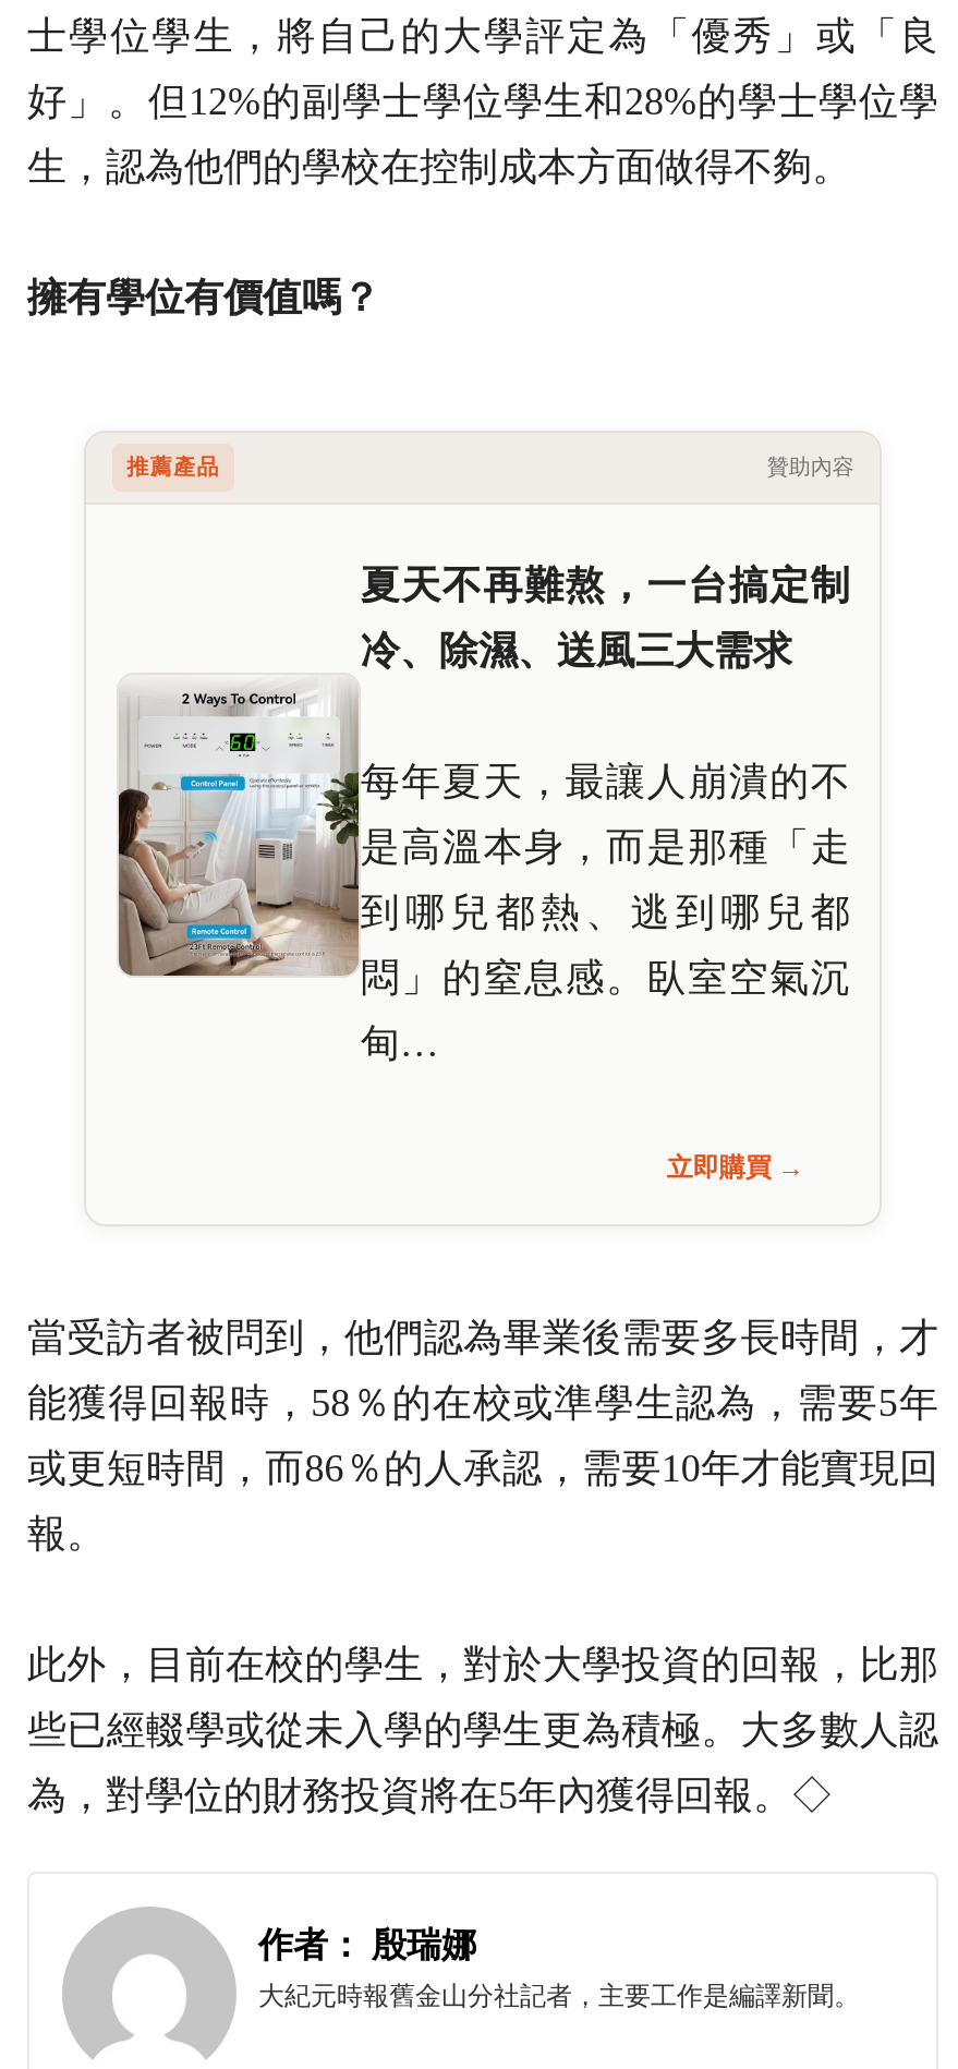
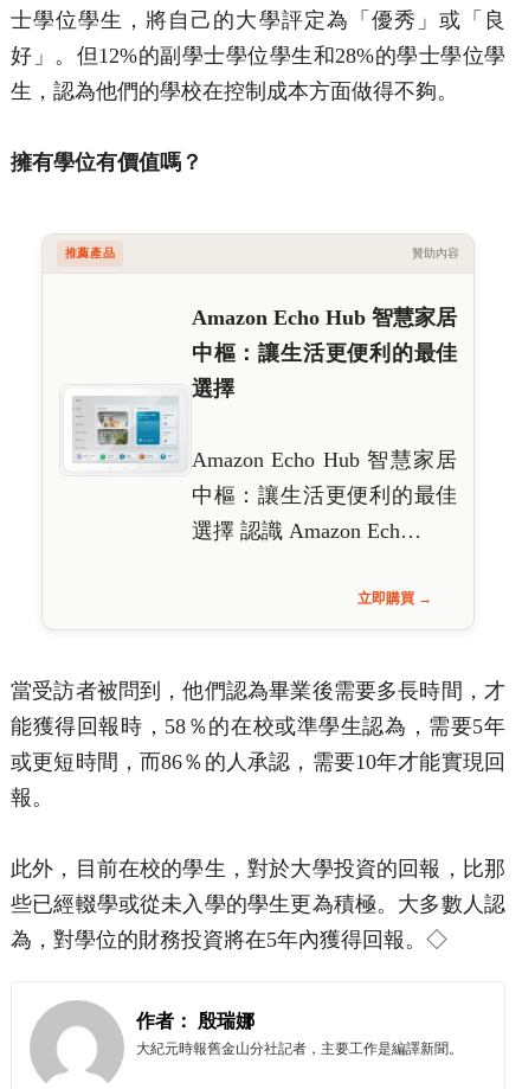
[117,563,850,1065] [image] | 夏天不再難熬，一台搞定制 | 冷、除濕、送風三大需求 | 每年夏天，最讓人崩潰的不 | 是高溫本身，而是那種「走 | 到哪兒都熱、逃到哪兒都 | 悶」的窒息感。臥室空氣沉 | 甸… -> [60,306,457,543] [image] | Amazon Echo Hub 智慧家居 | 中樞：讓生活更便利的最佳 | 選擇 | Amazon Echo Hub 智慧家居 | 中樞：讓生活更便利的最佳 | 選擇 認識 Amazon Ech…

